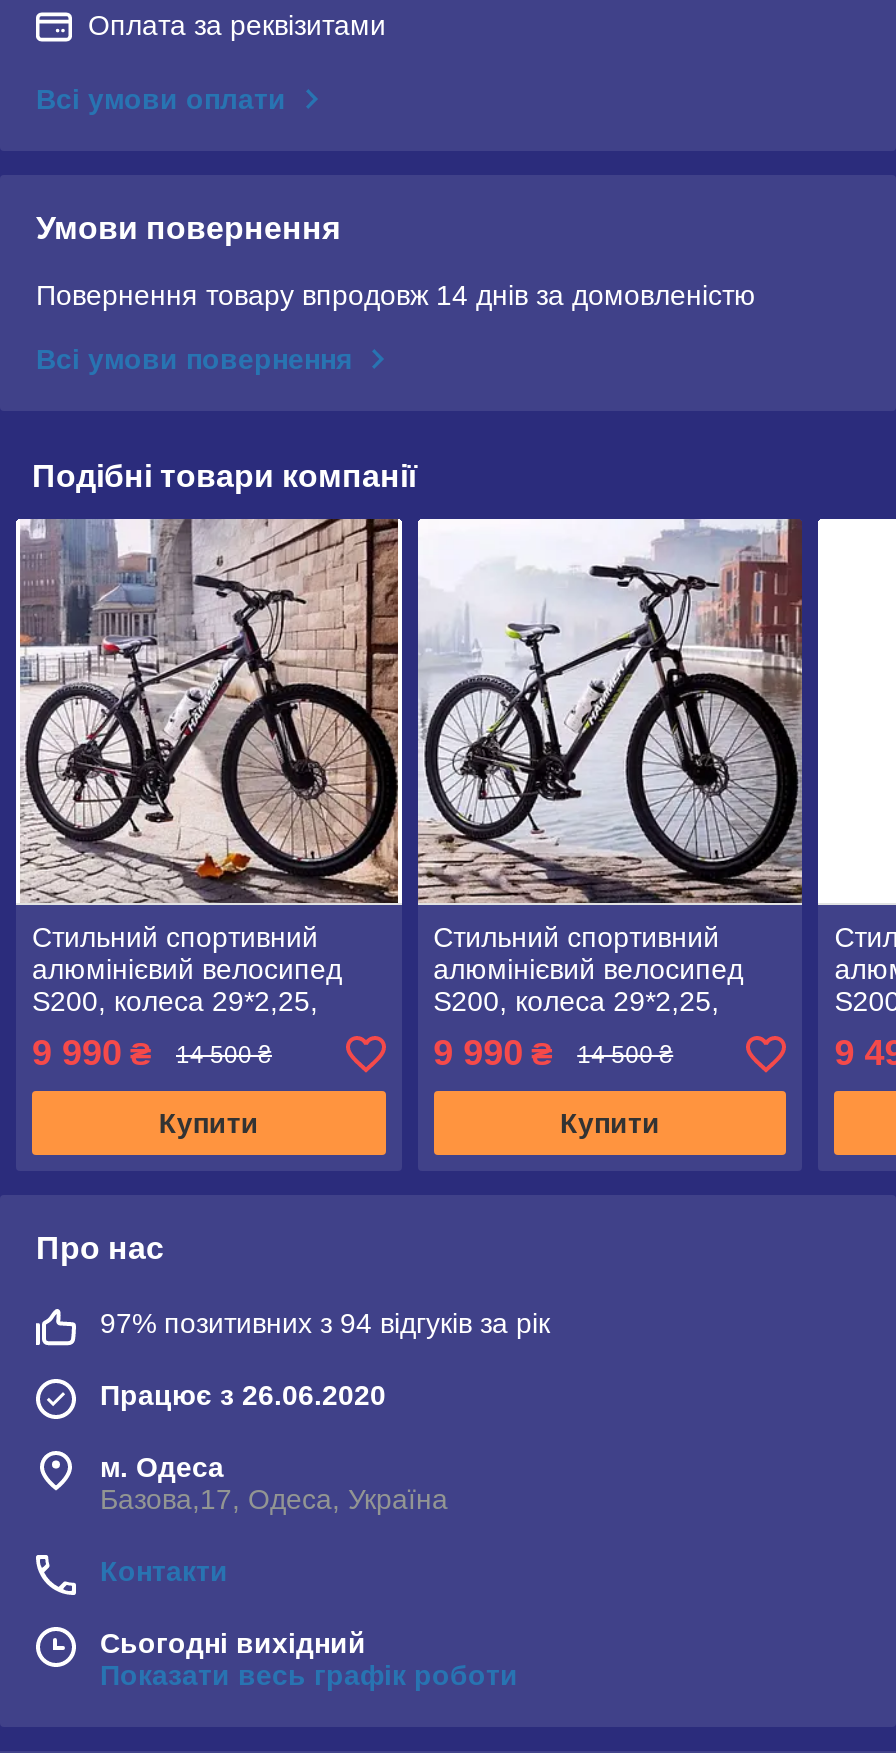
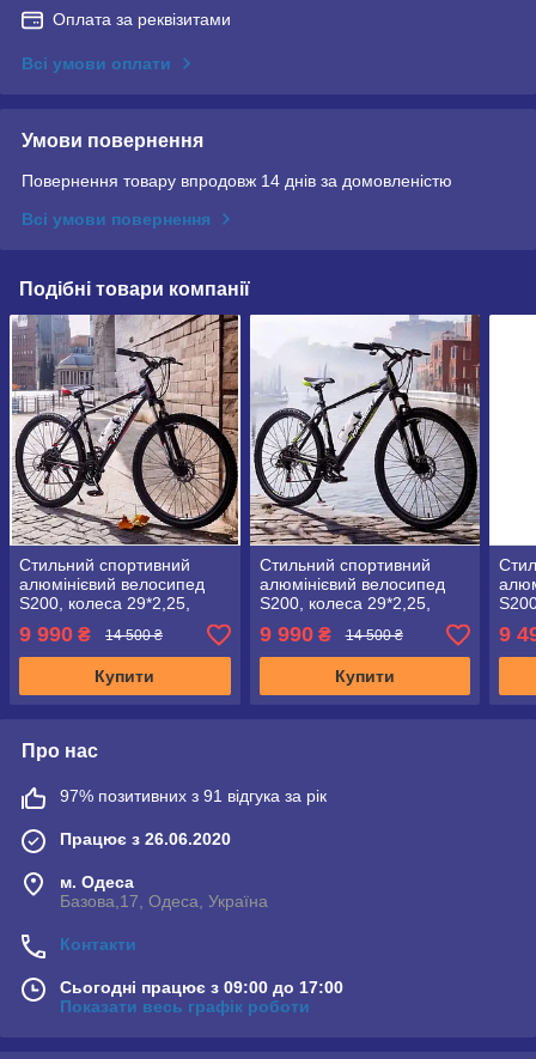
[100,1308,550,1340] 97% позитивних з 94 відгуків за рік -> [60,787,327,806] 97% позитивних з 91 відгука за рік
[100,1628,366,1660] Сьогодні вихідний -> [60,978,343,997] Сьогодні працює з 09:00 до 17:00

